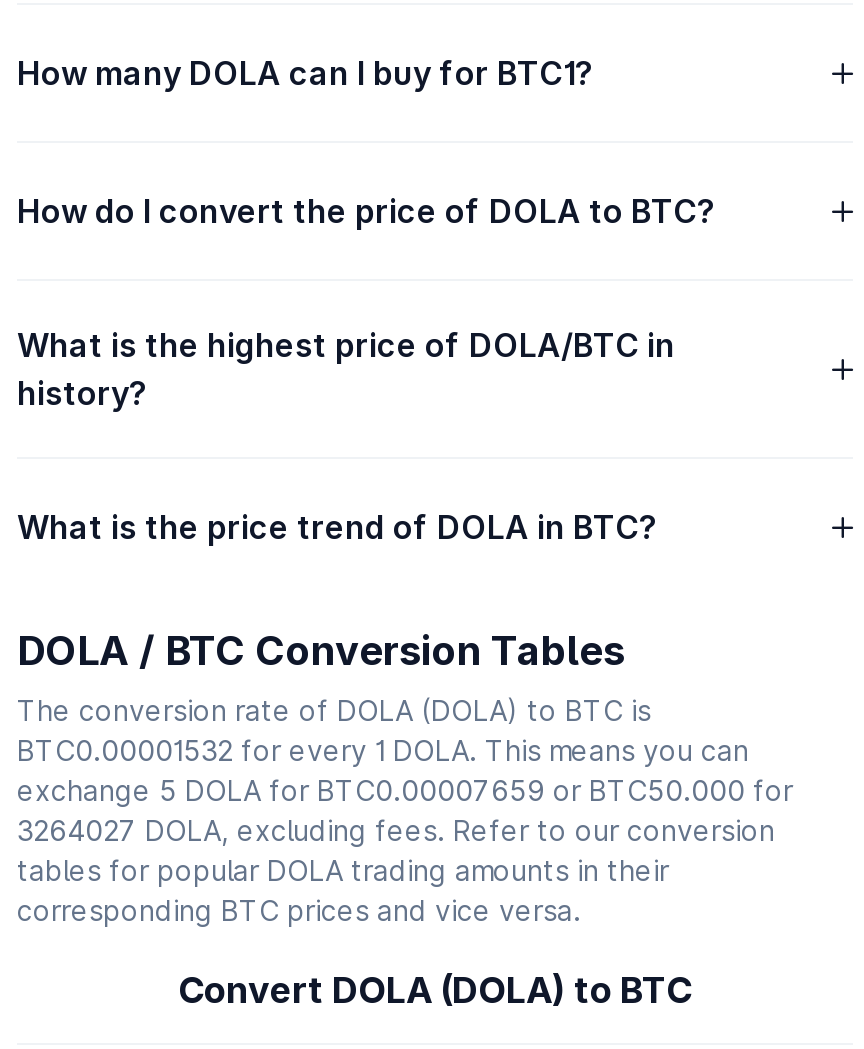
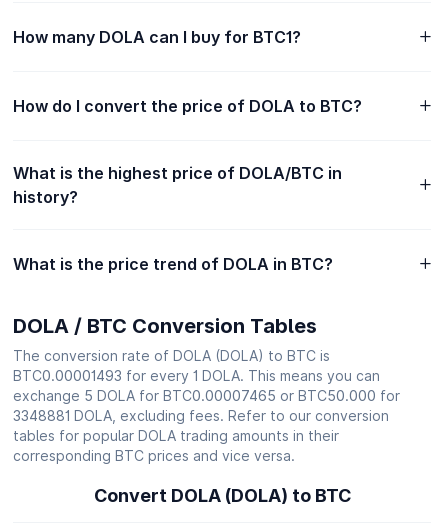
[17,733,749,767] BTC0.00001532 for every 1 DOLA. This means you can -> [13,367,380,384] BTC0.00001493 for every 1 DOLA. This means you can
[17,773,793,807] exchange 5 DOLA for BTC0.00007659 or BTC50.000 for -> [13,387,400,404] exchange 5 DOLA for BTC0.00007465 or BTC50.000 for
[17,813,775,847] 3264027 DOLA, excluding fees. Refer to our conversion -> [13,407,389,424] 3348881 DOLA, excluding fees. Refer to our conversion

